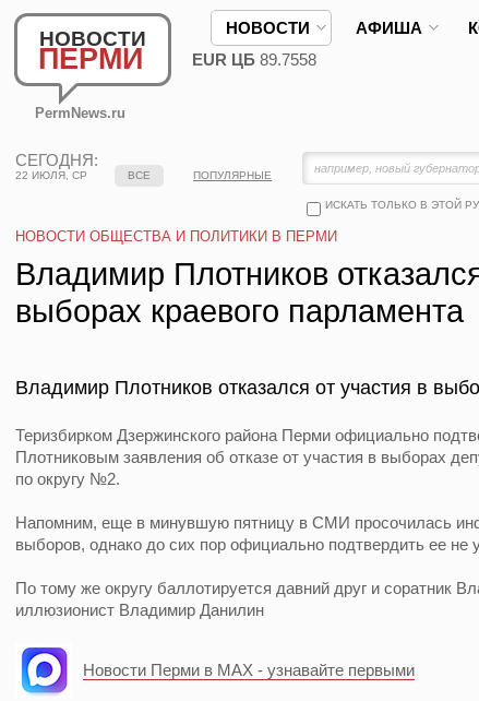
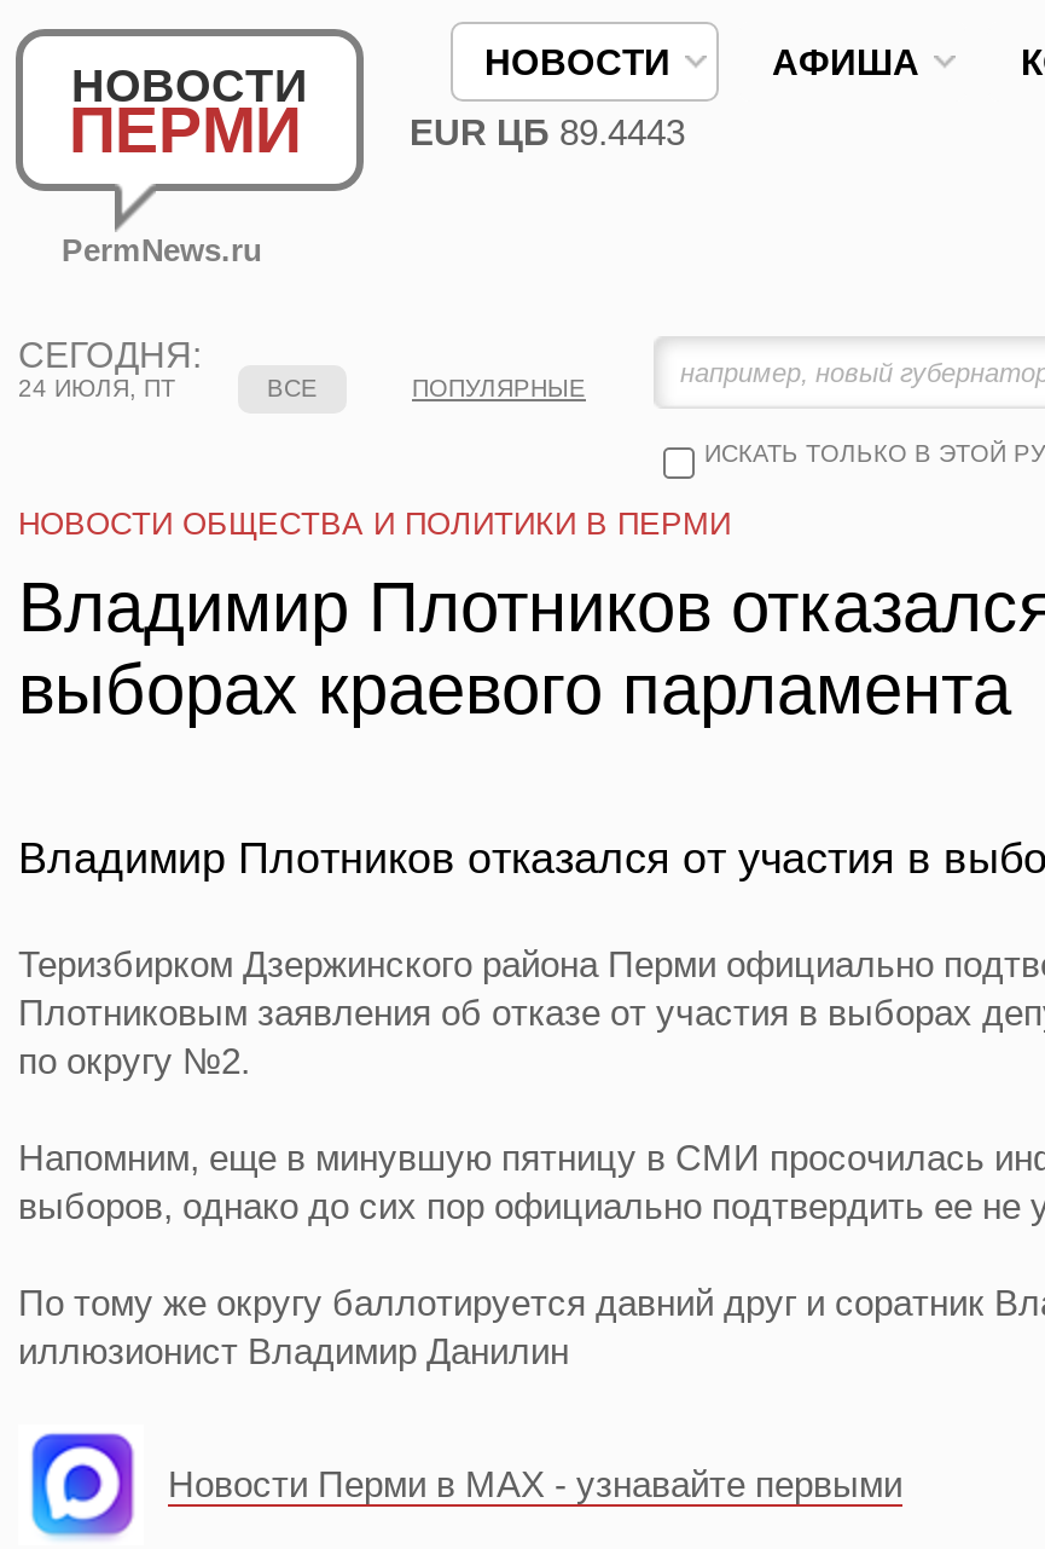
[192,50,316,69] EUR ЦБ 89.7558 -> [410,111,685,152] EUR ЦБ 89.4443
[15,169,87,181] 22 ИЮЛЯ, СР -> [18,375,175,401] 24 ИЮЛЯ, ПТ

